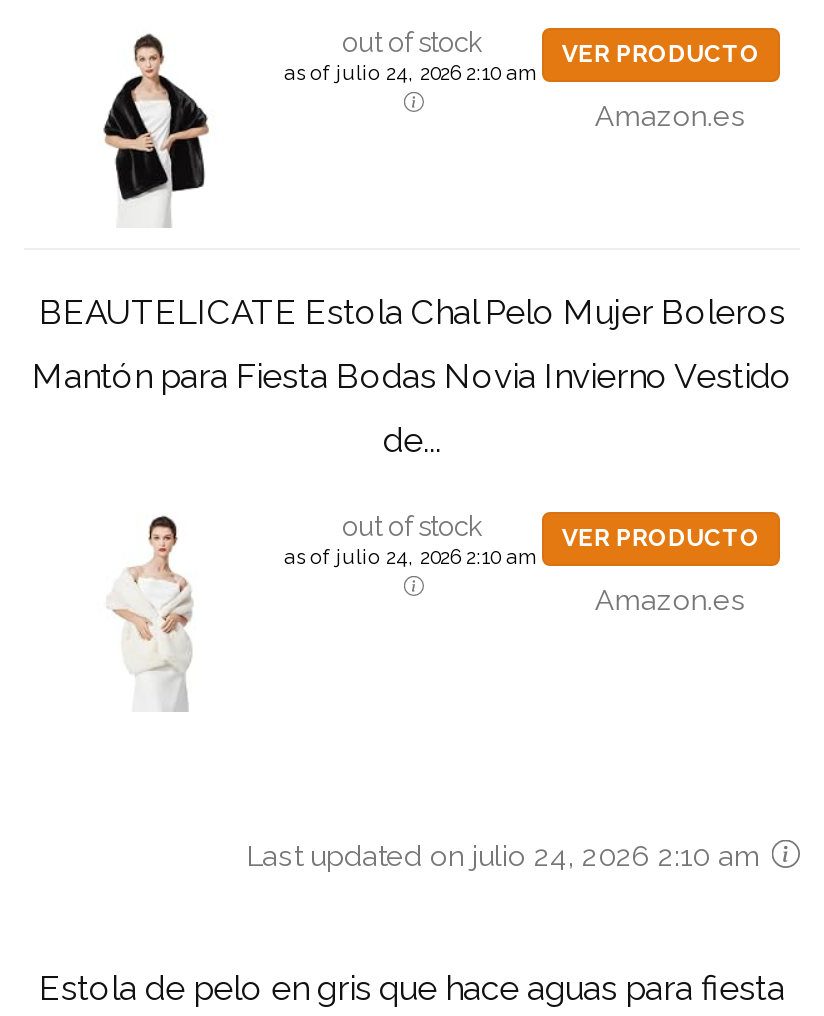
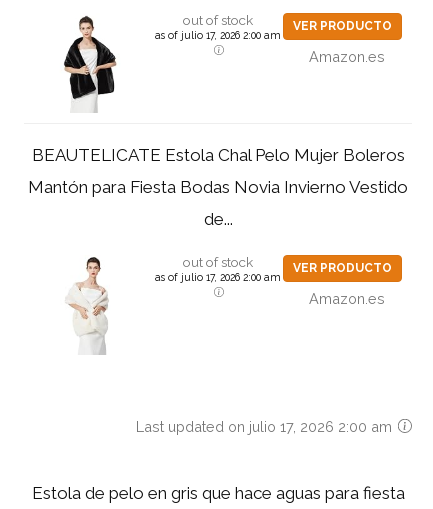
[284,59,540,83] as of julio 24, 2026 2:10 am -> [155,28,281,40] as of julio 17, 2026 2:00 am
[284,543,540,567] as of julio 24, 2026 2:10 am -> [155,270,281,282] as of julio 17, 2026 2:00 am
[246,837,768,871] Last updated on julio 24, 2026 2:10 am -> [136,417,396,434] Last updated on julio 17, 2026 2:00 am

